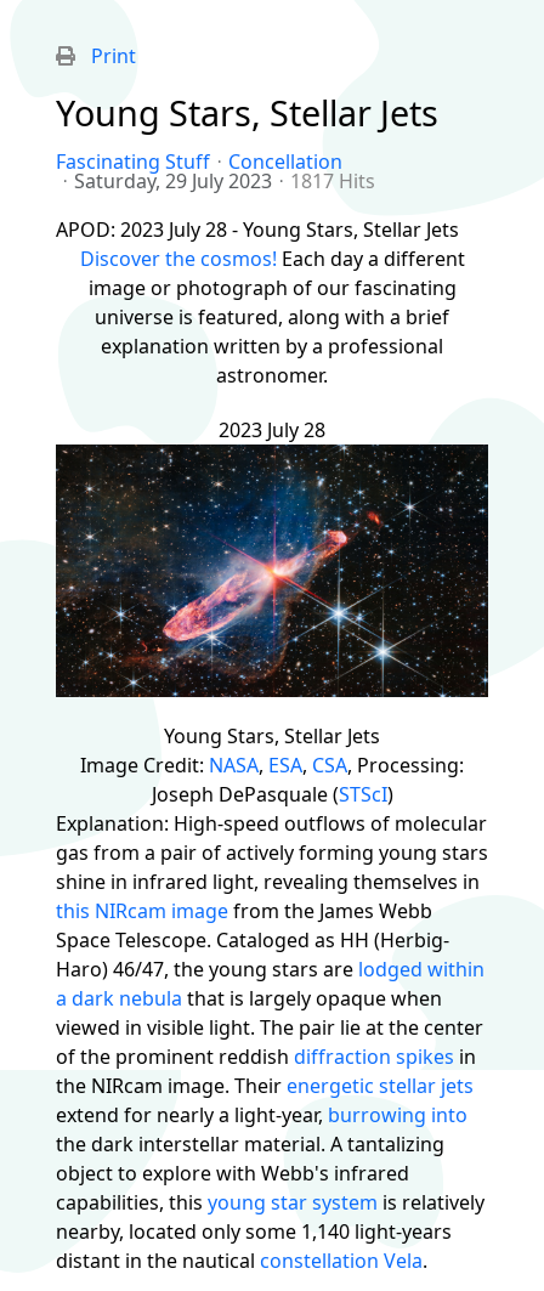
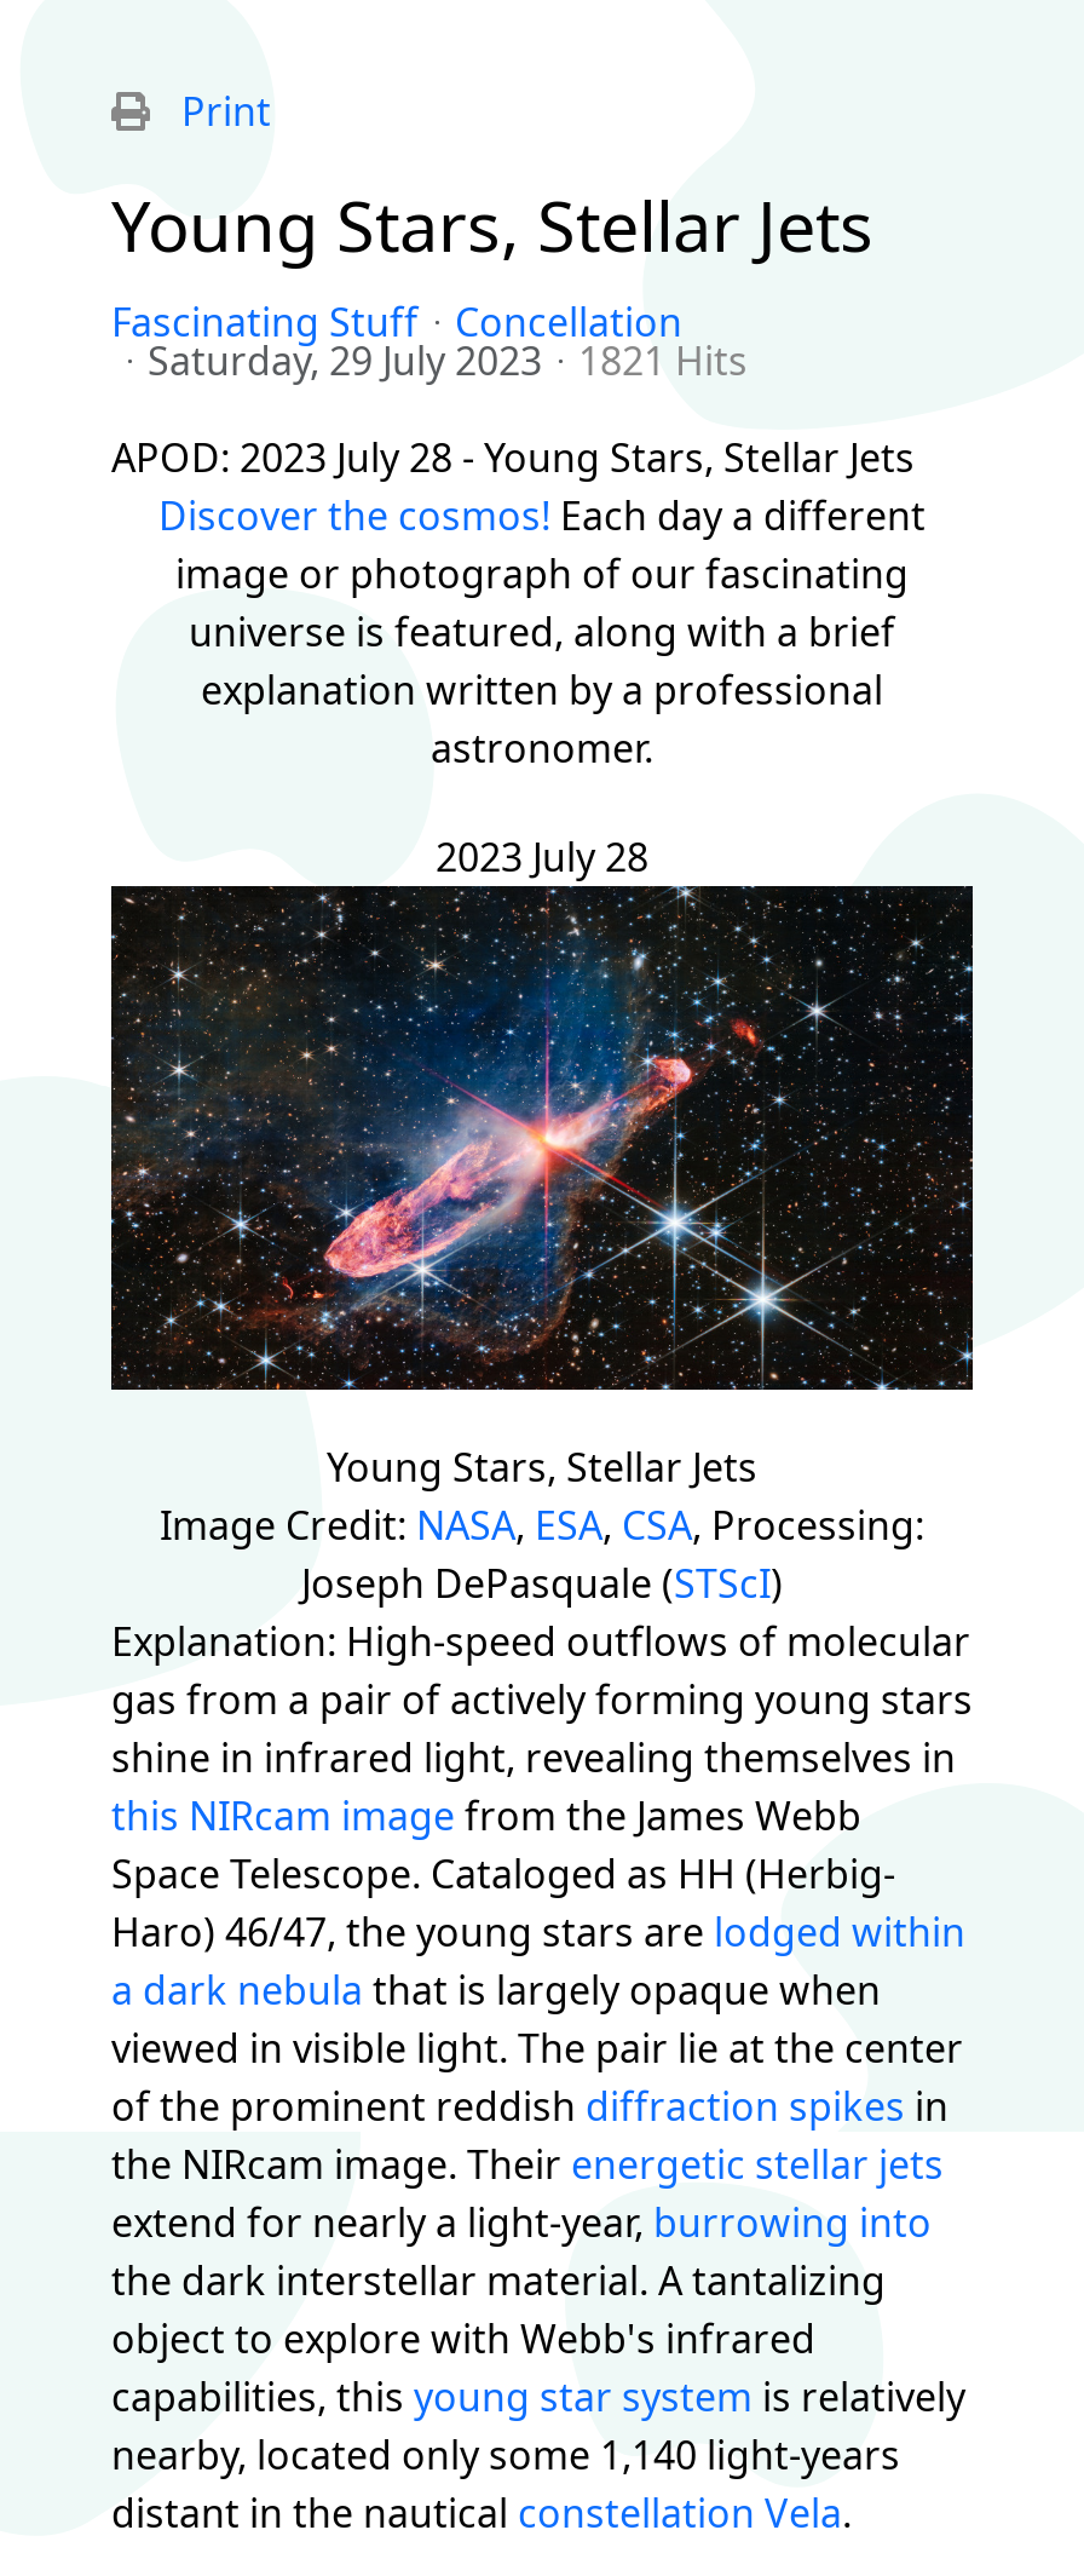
[74,168,375,195] Saturday, 29 July 2023 1817 Hits -> [148,335,748,389] Saturday, 29 July 2023 1821 Hits

